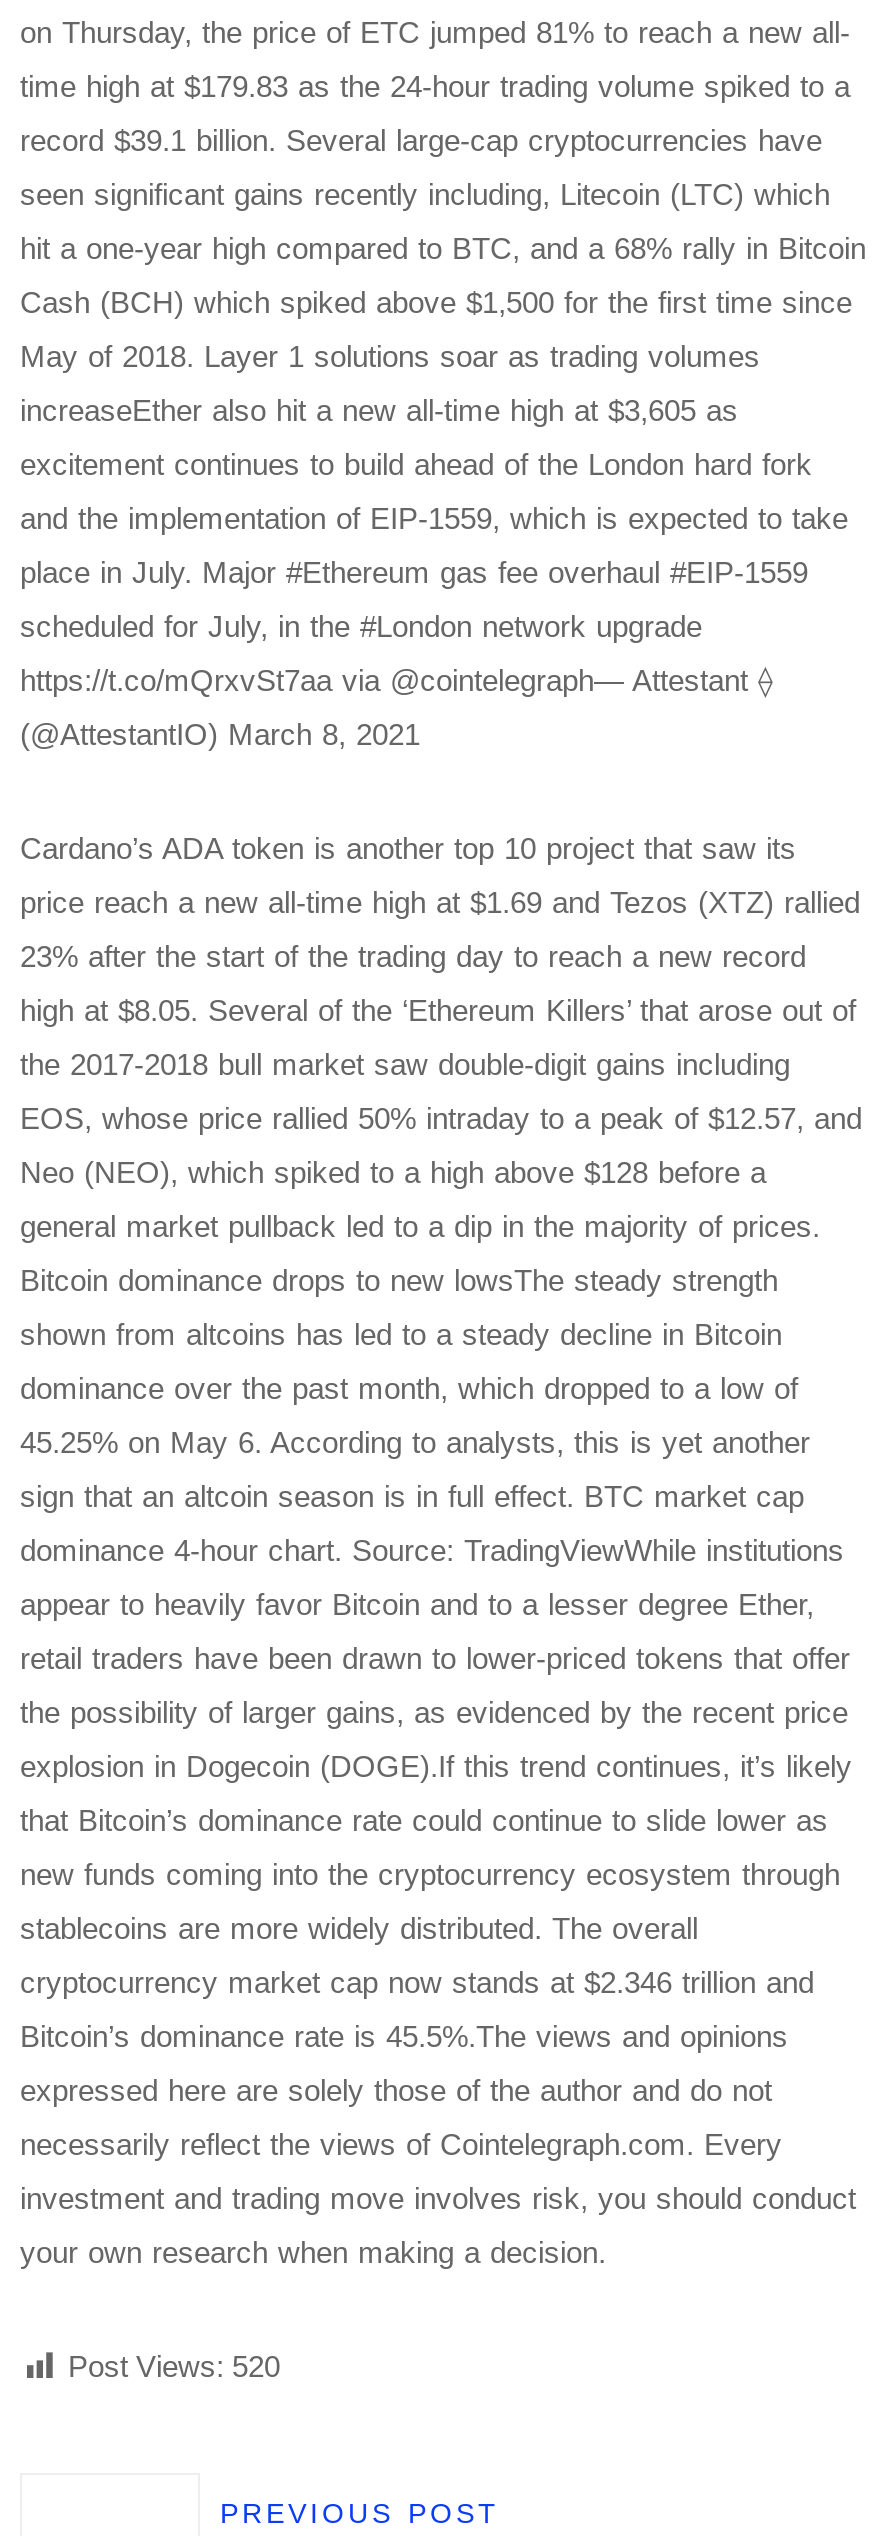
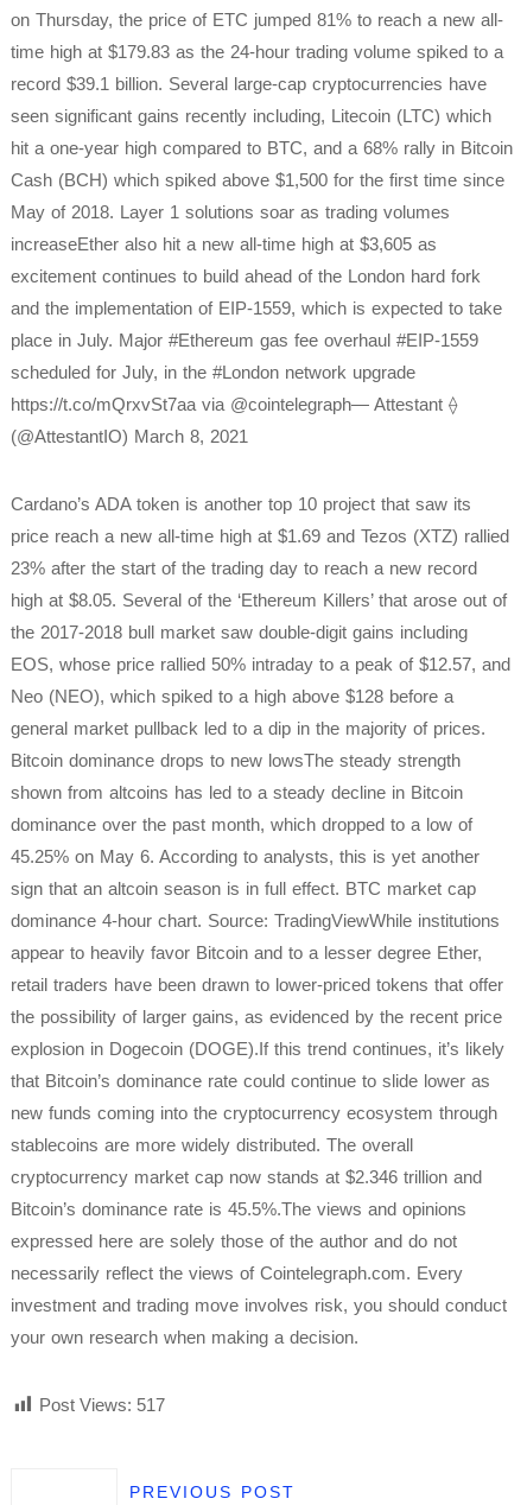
[68,2349,280,2383] Post Views: 520 -> [39,1394,165,1414] Post Views: 517

